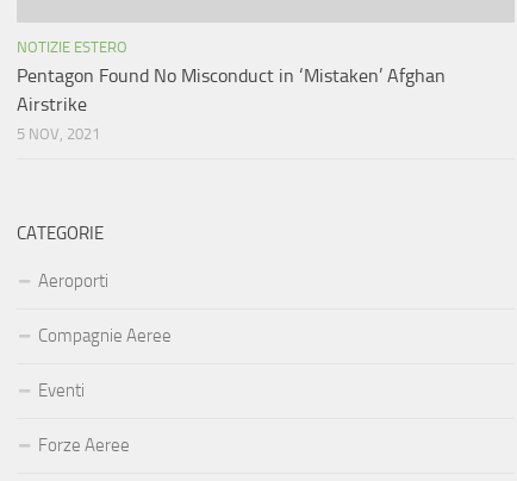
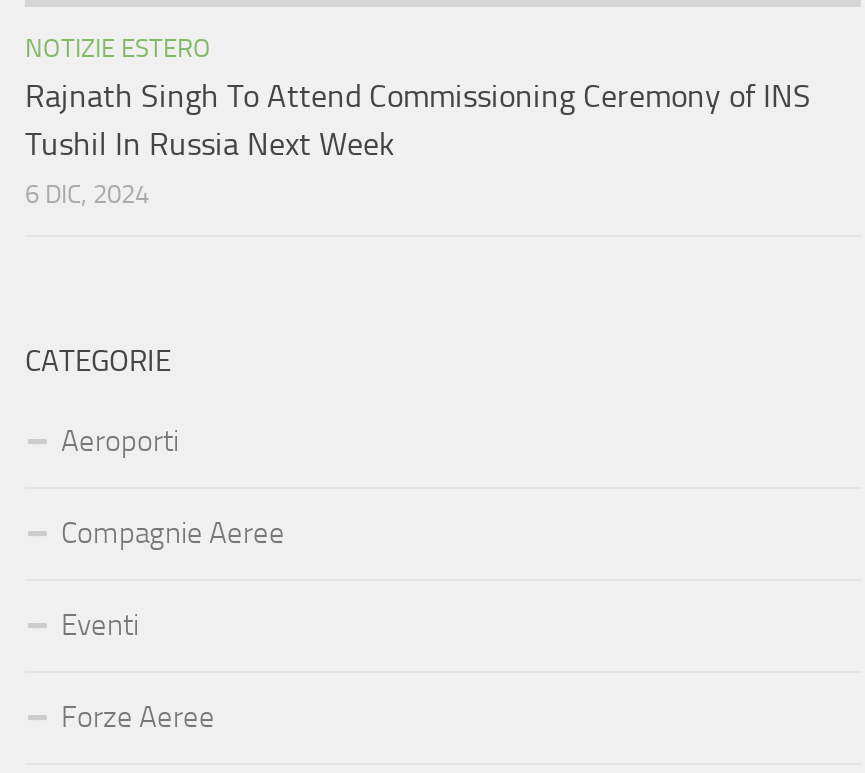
[17,65,446,143] Pentagon Found No Misconduct in ‘Mistaken’ Afghan | Airstrike | 5 NOV, 2021 -> [25,77,811,209] Rajnath Singh To Attend Commissioning Ceremony of INS | Tushil In Russia Next Week | 6 DIC, 2024

